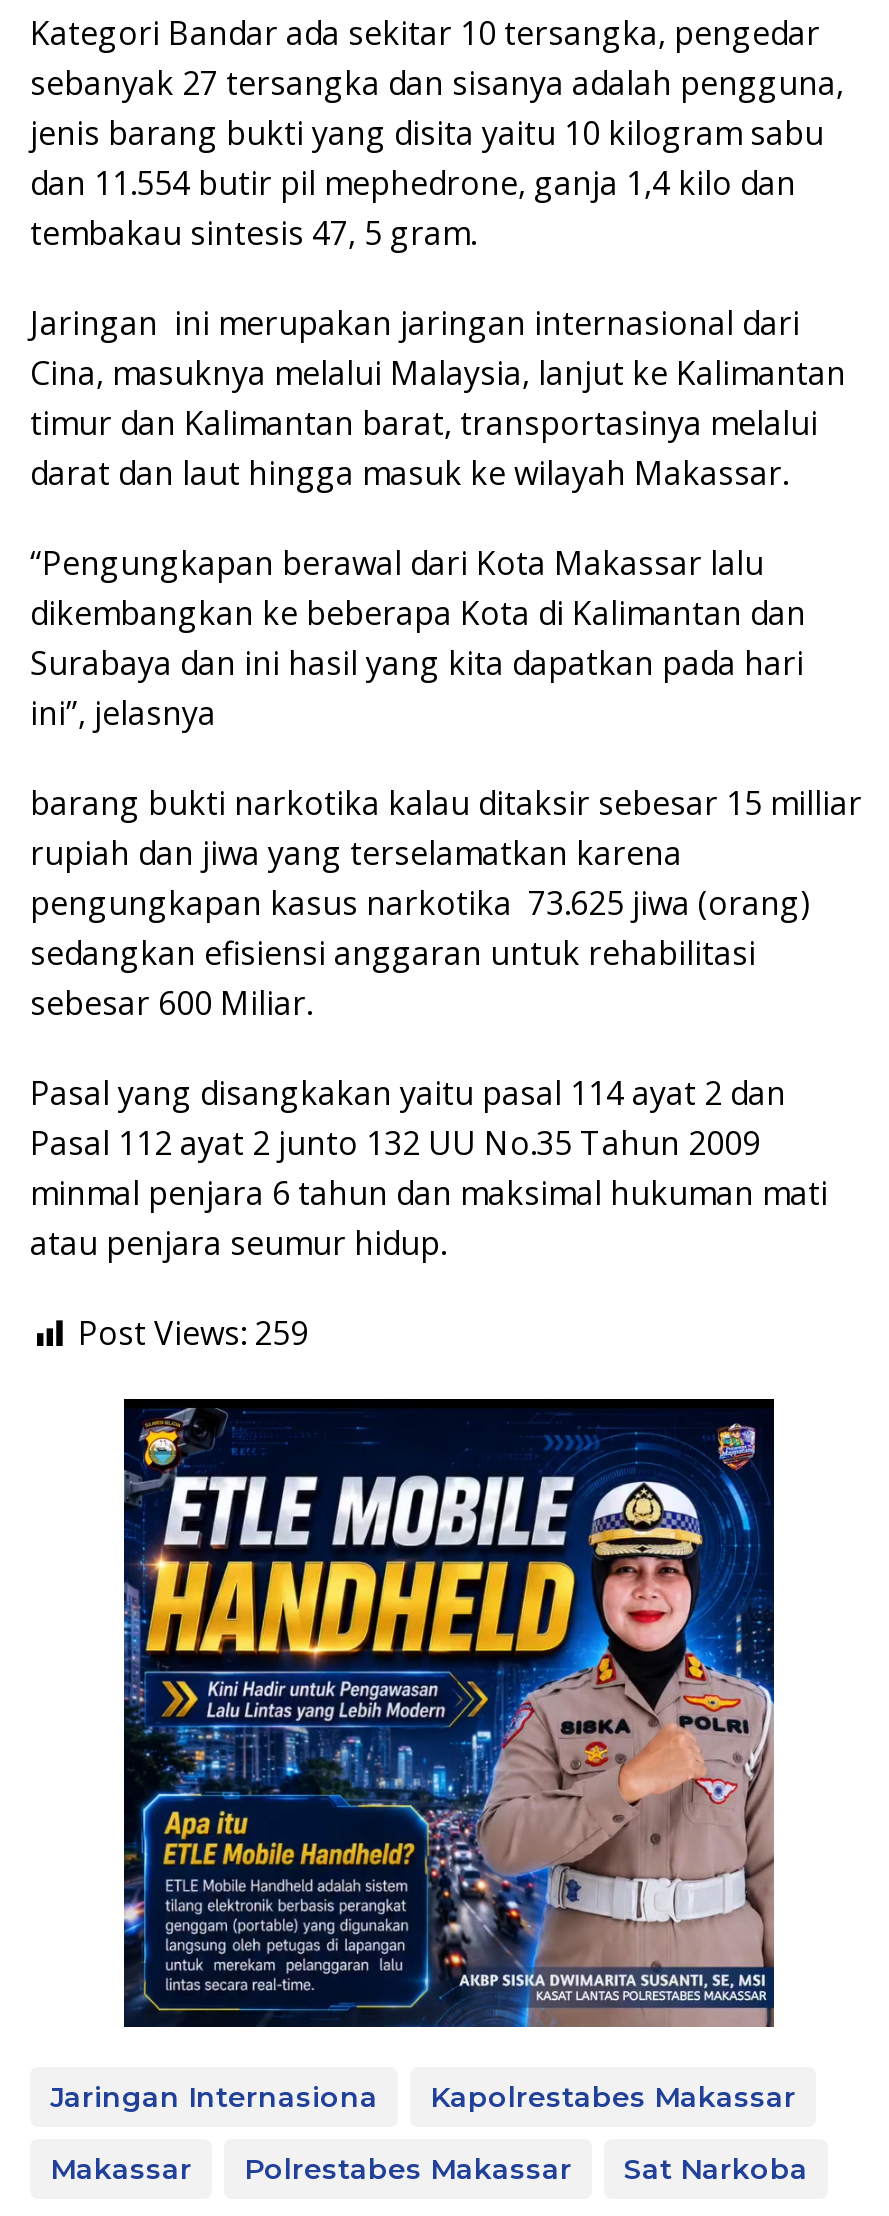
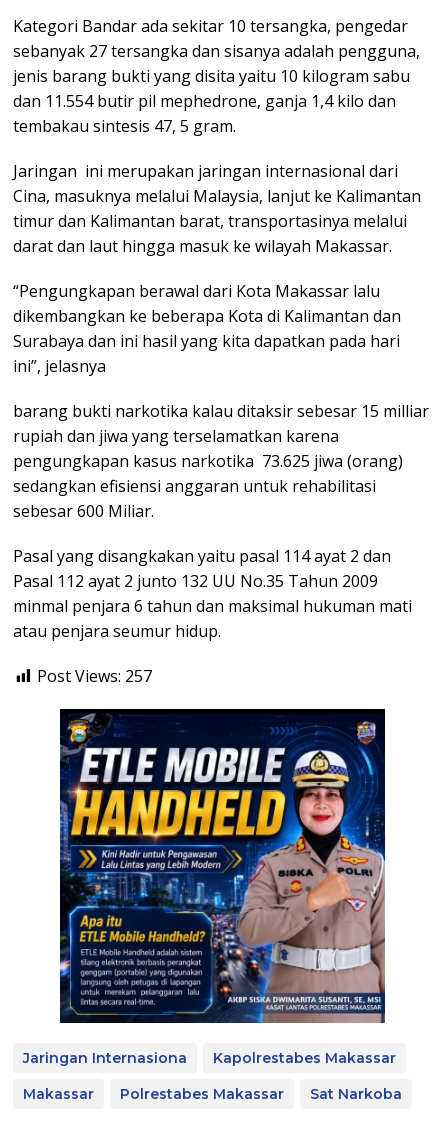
[78,1311,308,1355] Post Views: 259 -> [37,665,152,687] Post Views: 257

